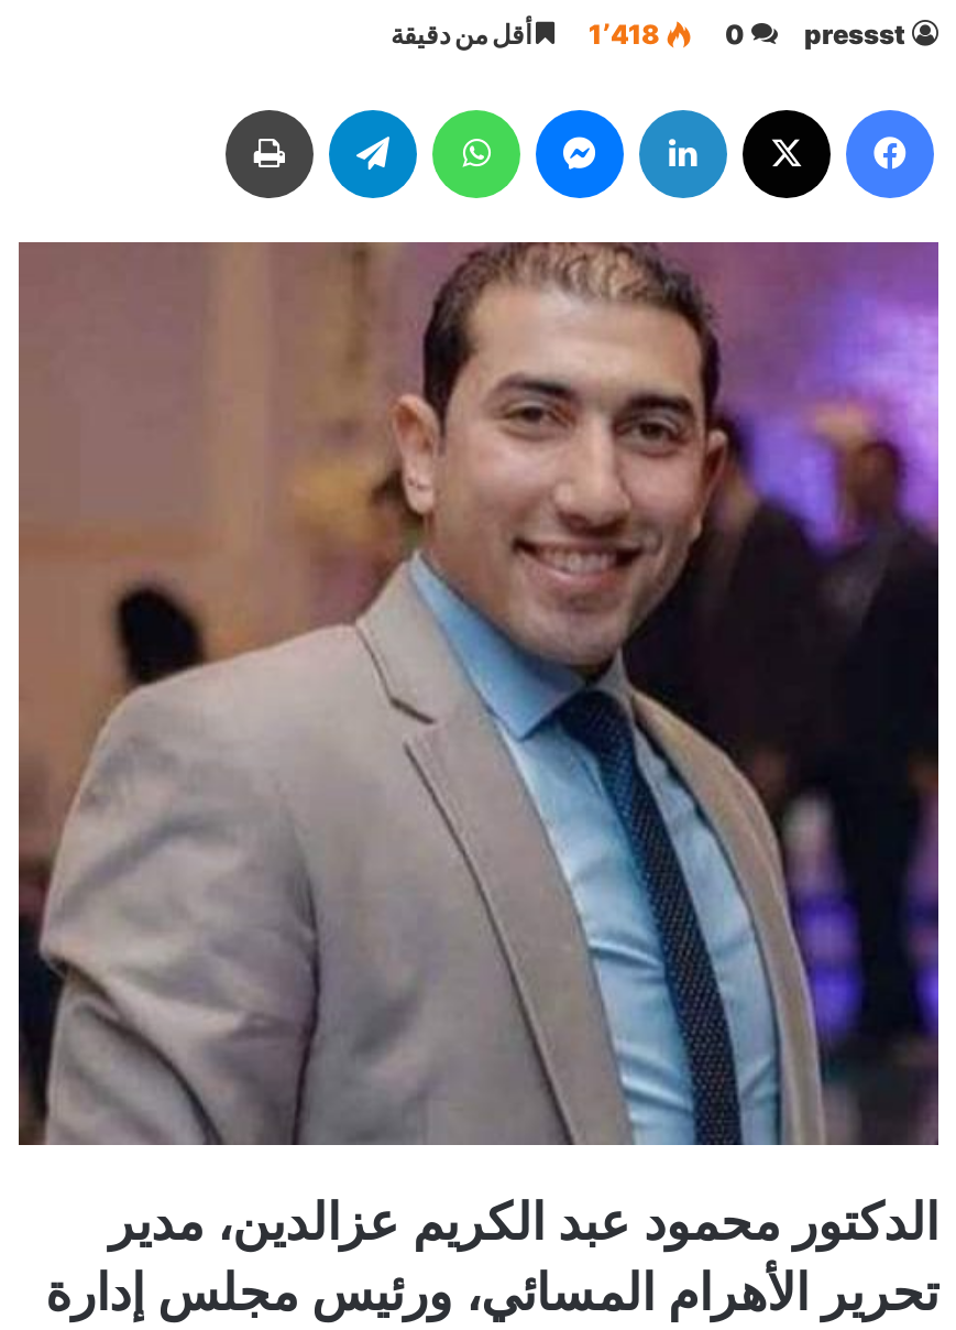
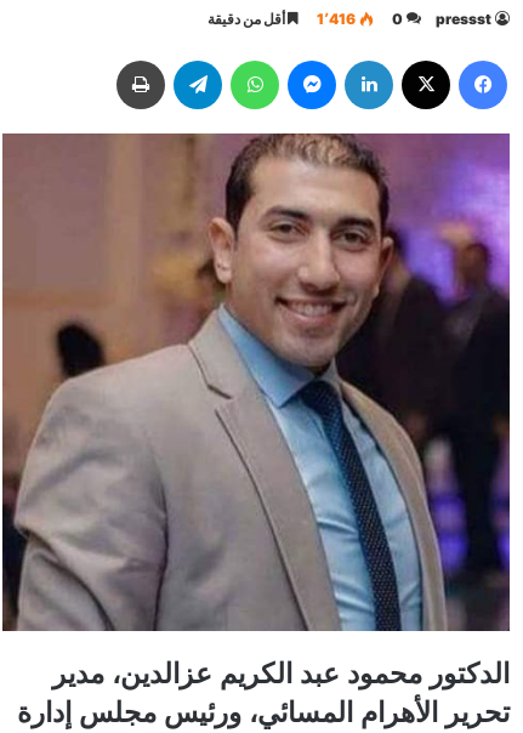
[589,18,659,51] 1٬418 -> [317,10,356,28] 1٬416

